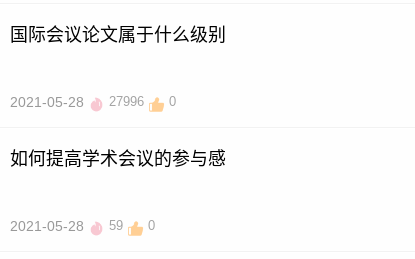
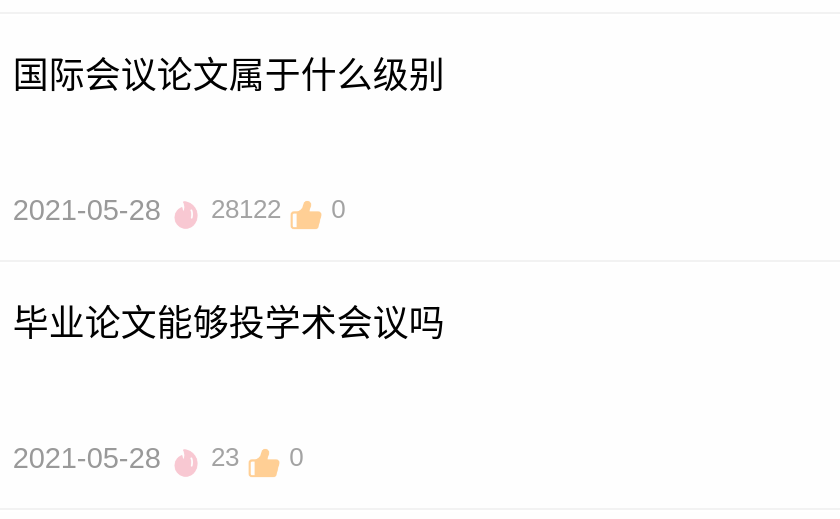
[10,94,176,110] 2021-05-28 27996 0 -> [13,193,345,225] 2021-05-28 28122 0
[10,149,226,169] 如何提高学术会议的参与感 -> [13,305,445,345] 毕业论文能够投学术会议吗
[10,218,155,234] 2021-05-28 59 0 -> [13,441,303,473] 2021-05-28 23 0

